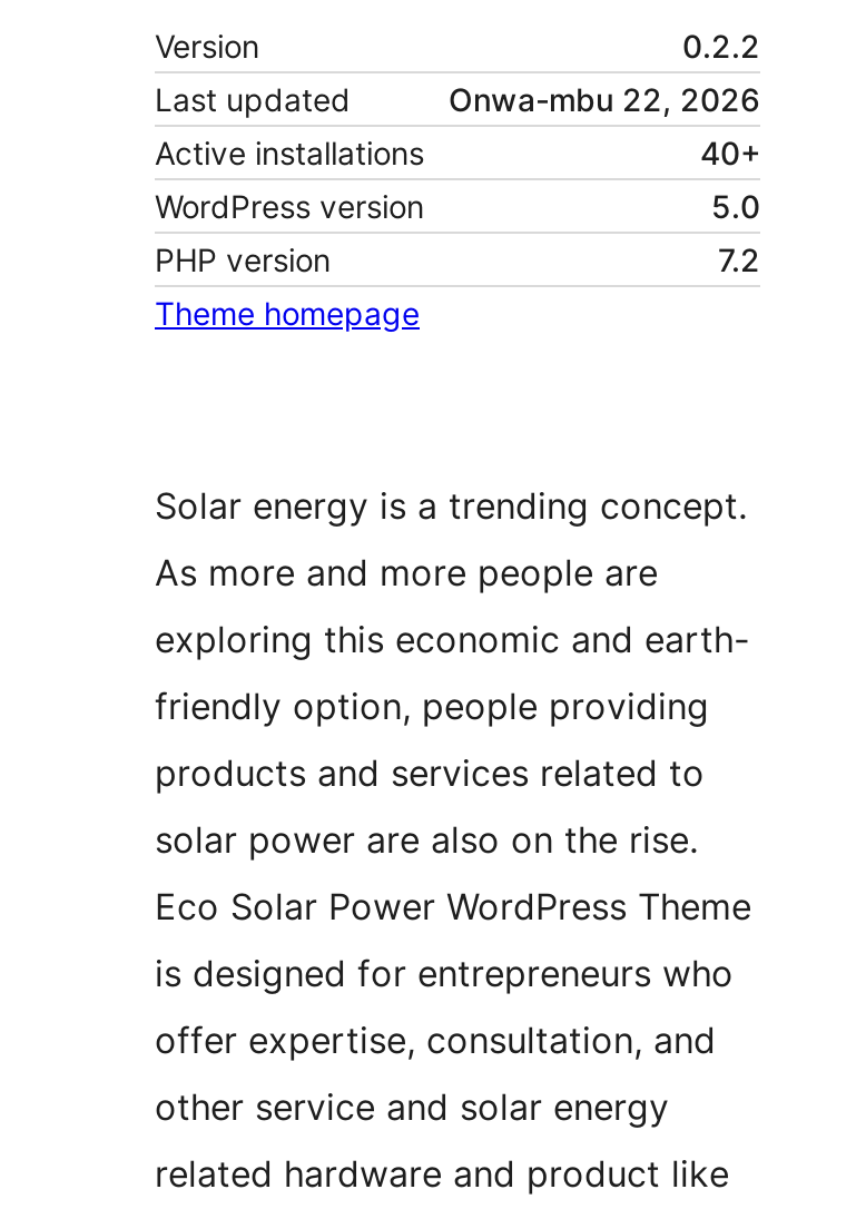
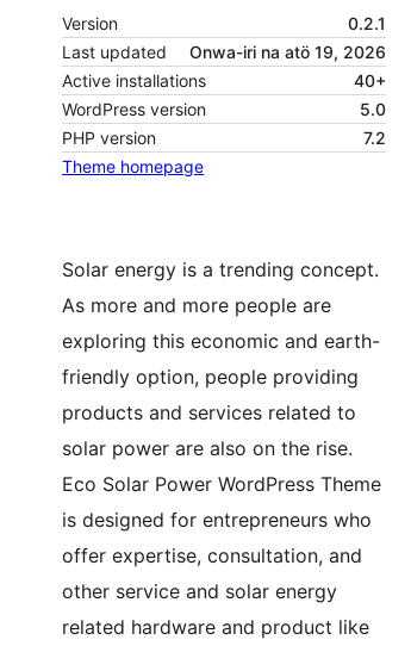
[682,27,760,65] 0.2.2 -> [348,13,386,34] 0.2.1
[449,81,760,118] Onwa-mbu 22, 2026 -> [189,42,386,62] Onwa-iri na atö 19, 2026

